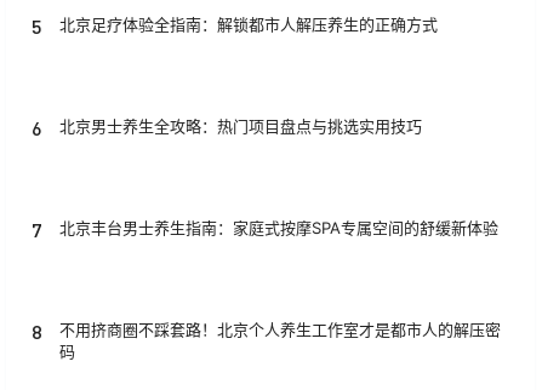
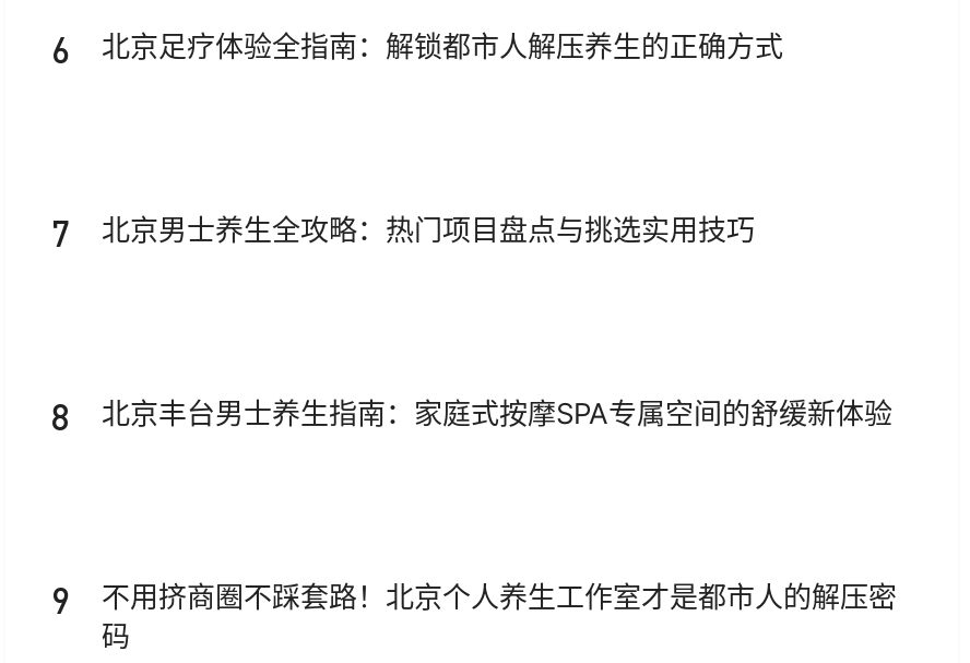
[32,15,438,38] 5 北京足疗体验全指南：解锁都市人解压养生的正确方式 -> [51,28,783,70] 6 北京足疗体验全指南：解锁都市人解压养生的正确方式
[32,116,422,139] 6 北京男士养生全攻略：热门项目盘点与挑选实用技巧 -> [51,212,755,253] 7 北京男士养生全攻略：热门项目盘点与挑选实用技巧
[32,218,498,241] 7 北京丰台男士养生指南：家庭式按摩SPA专属空间的舒缓新体验 -> [51,395,892,437] 8 北京丰台男士养生指南：家庭式按摩SPA专属空间的舒缓新体验
[32,320,501,343] 8 不用挤商圈不踩套路！北京个人养生工作室才是都市人的解压密 -> [51,579,897,620] 9 不用挤商圈不踩套路！北京个人养生工作室才是都市人的解压密

